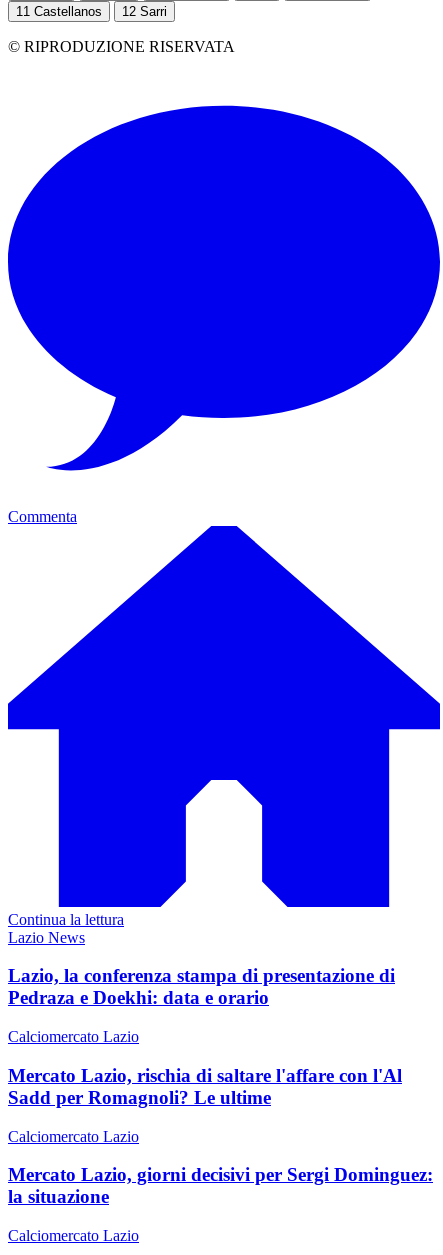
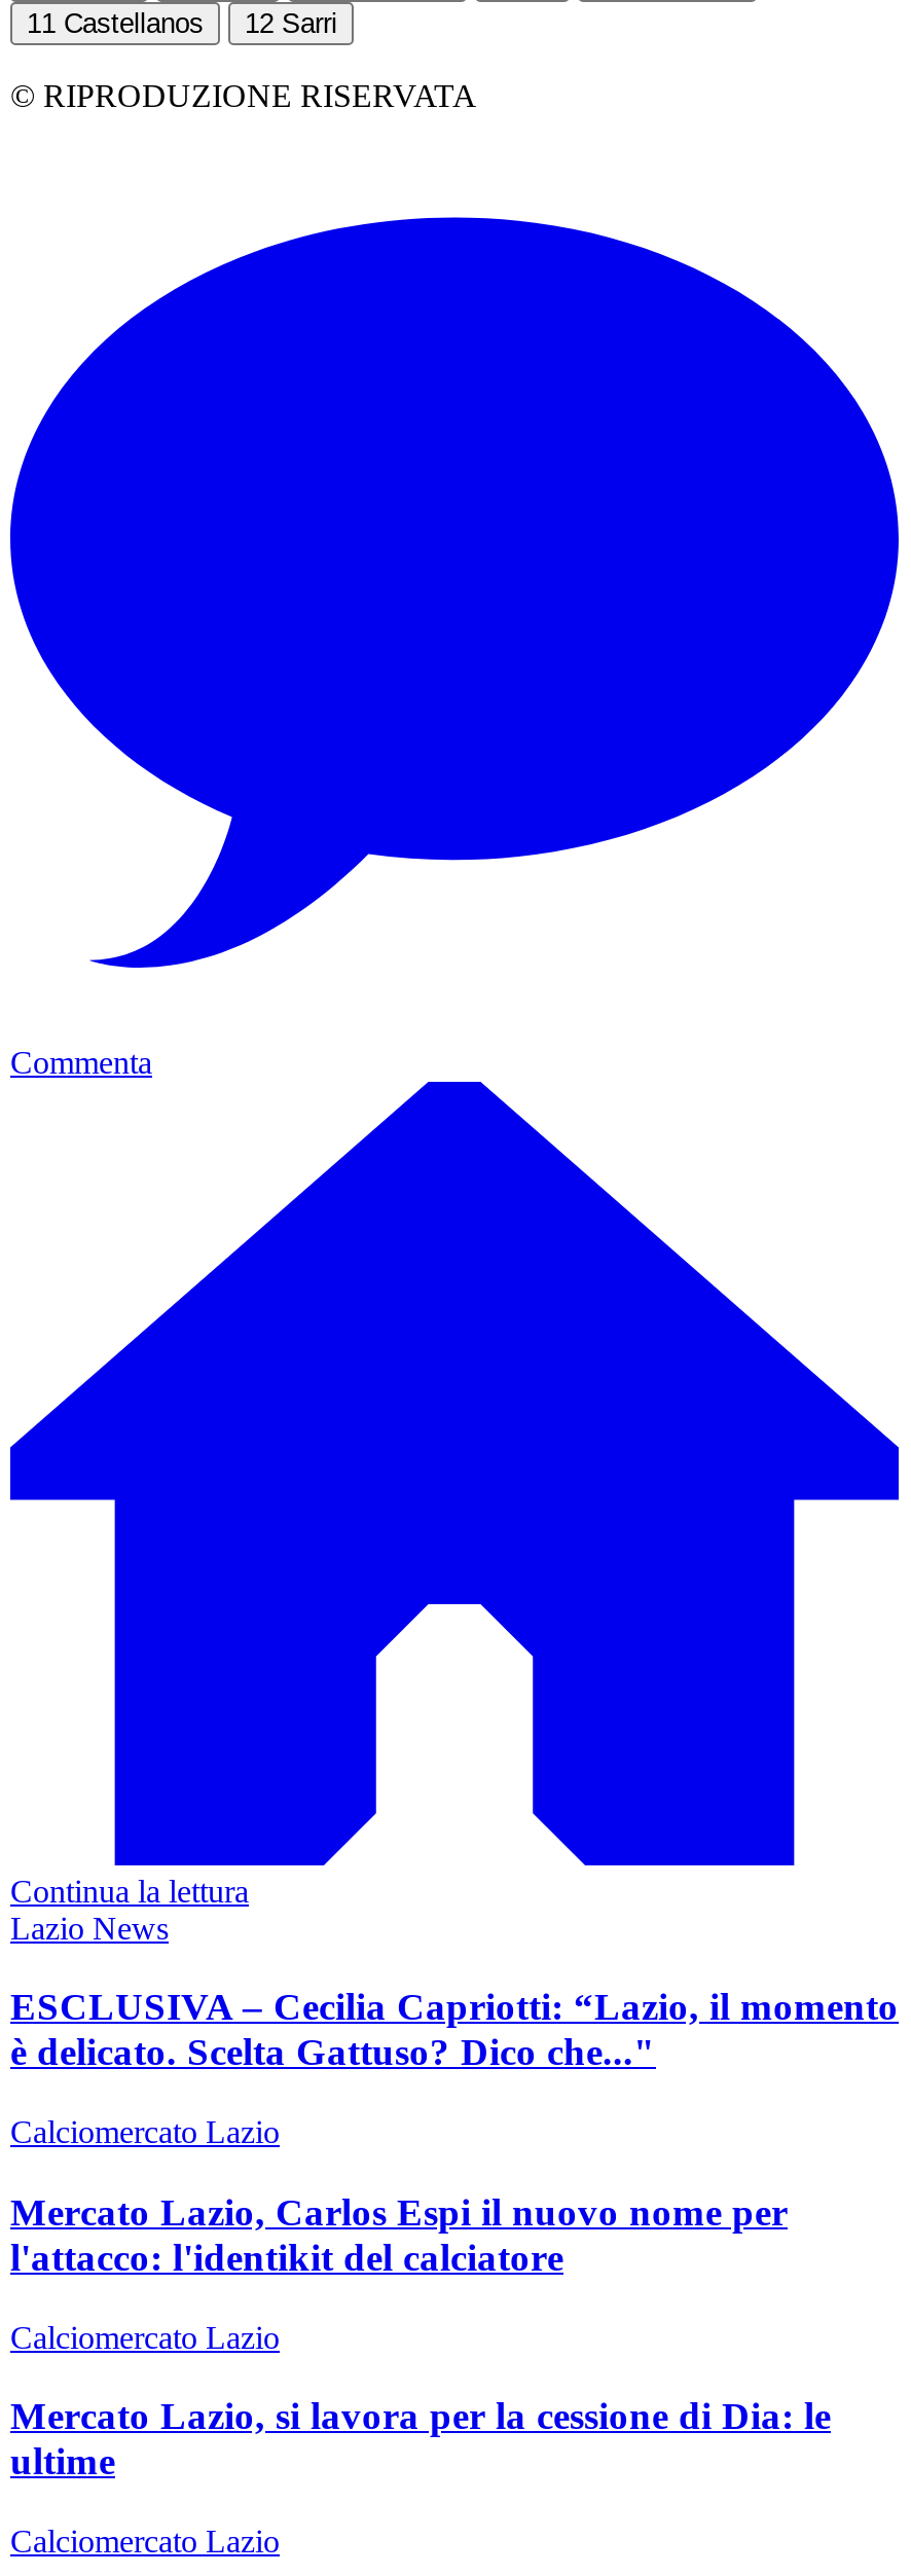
[8,965,395,1008] Lazio, la conferenza stampa di presentazione di | Pedraza e Doekhi: data e orario -> [10,1986,899,2074] ESCLUSIVA – Cecilia Capriotti: “Lazio, il momento | è delicato. Scelta Gattuso? Dico che..."
[8,1065,402,1108] Mercato Lazio, rischia di saltare l'affare con l'Al | Sadd per Romagnoli? Le ultime -> [10,2190,788,2279] Mercato Lazio, Carlos Espi il nuovo nome per | l'attacco: l'identikit del calciatore
[8,1164,433,1207] Mercato Lazio, giorni decisivi per Sergi Dominguez: | la situazione -> [10,2395,831,2483] Mercato Lazio, si lavora per la cessione di Dia: le | ultime

